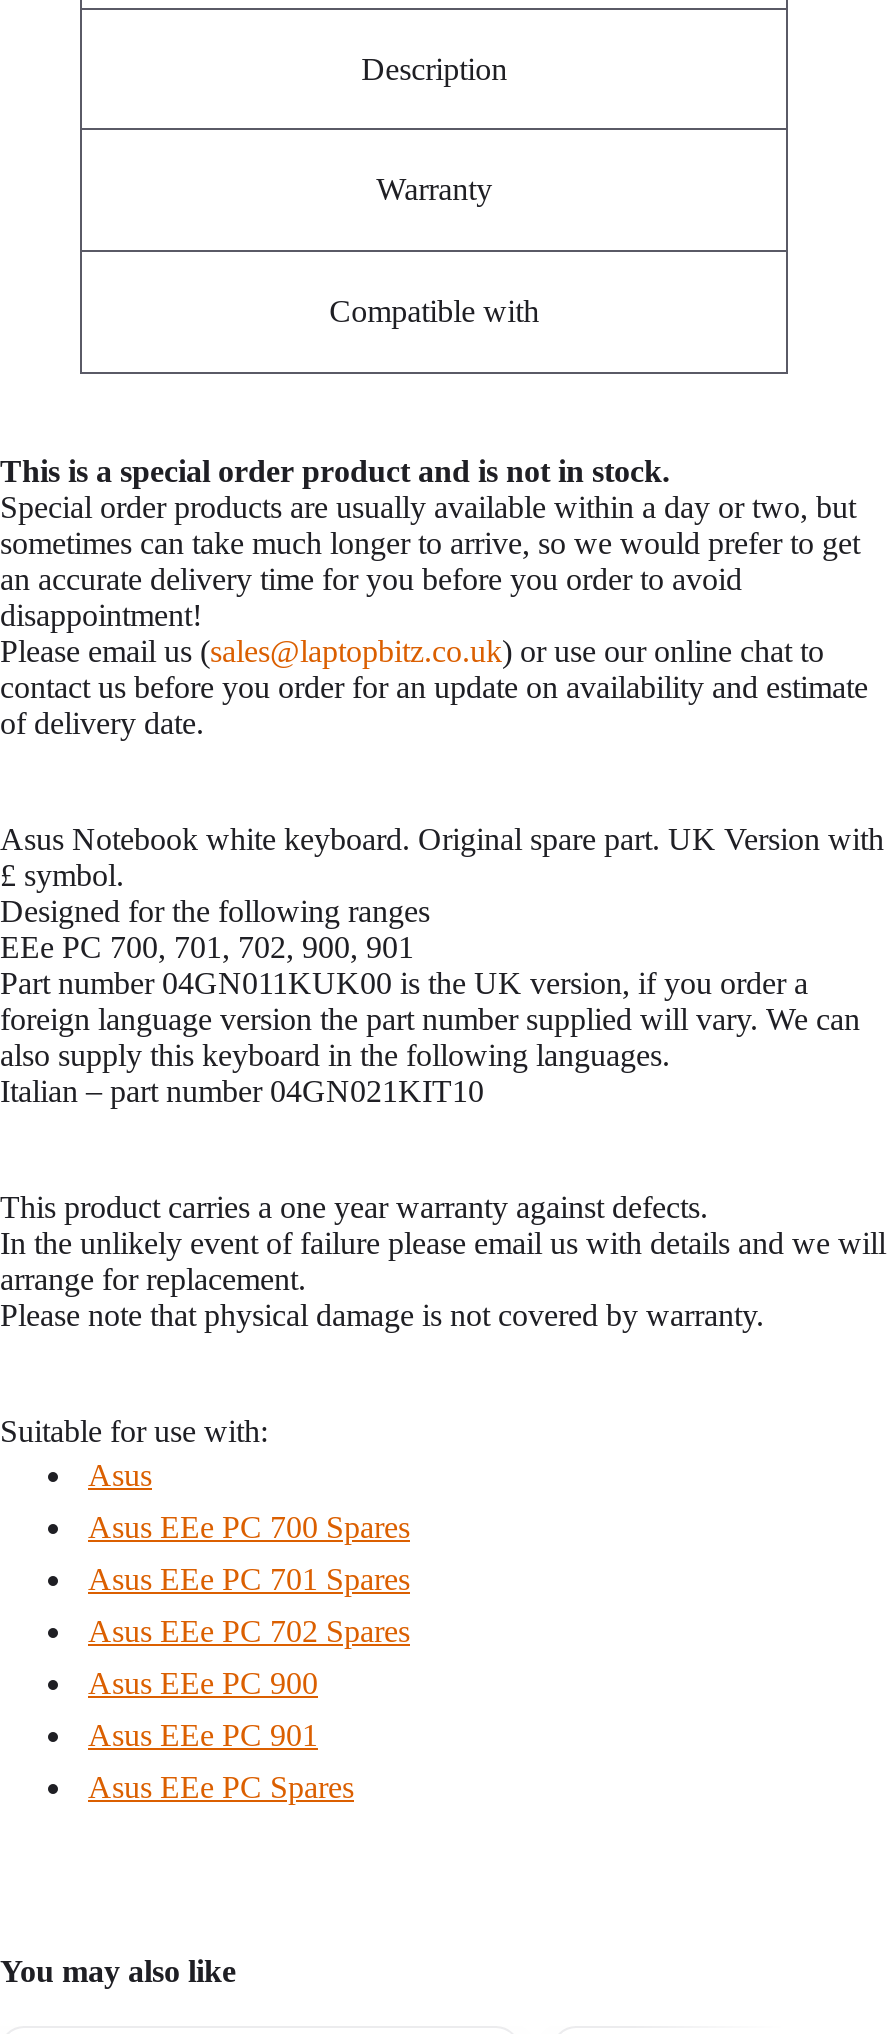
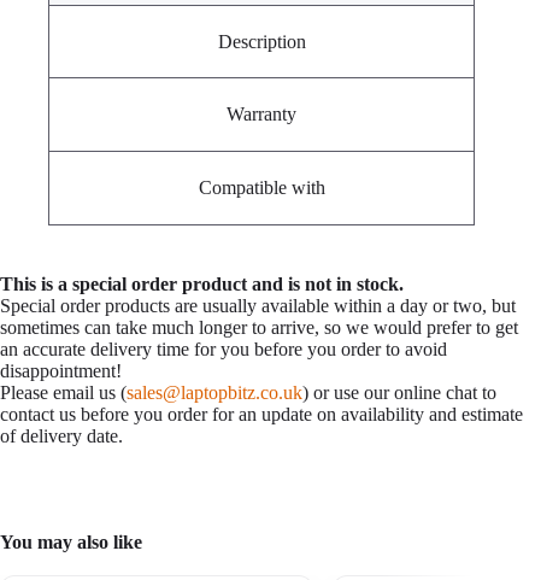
[0,821,886,1803] Asus Notebook white keyboard. Original spare part. UK Version with | £ symbol. | Designed for the following ranges | EEe PC 700, 701, 702, 900, 901 | Part number 04GN011KUK00 is the UK version, if you order a | foreign language version the part number supplied will vary. We can | also supply this keyboard in the following languages. | Italian – part number 04GN021KIT10 | This product carries a one year warranty against defects. | In the unlikely event of failure please email us with details and we will | arrange for replacement. | Please note that physical damage is not covered by warranty. | Suitable for use with: | Asus | Asus EEe PC 700 Spares | Asus EEe PC 701 Spares | Asus EEe PC 702 Spares | Asus EEe PC 900 | Asus EEe PC 901 | Asus EEe PC Spares -> none

